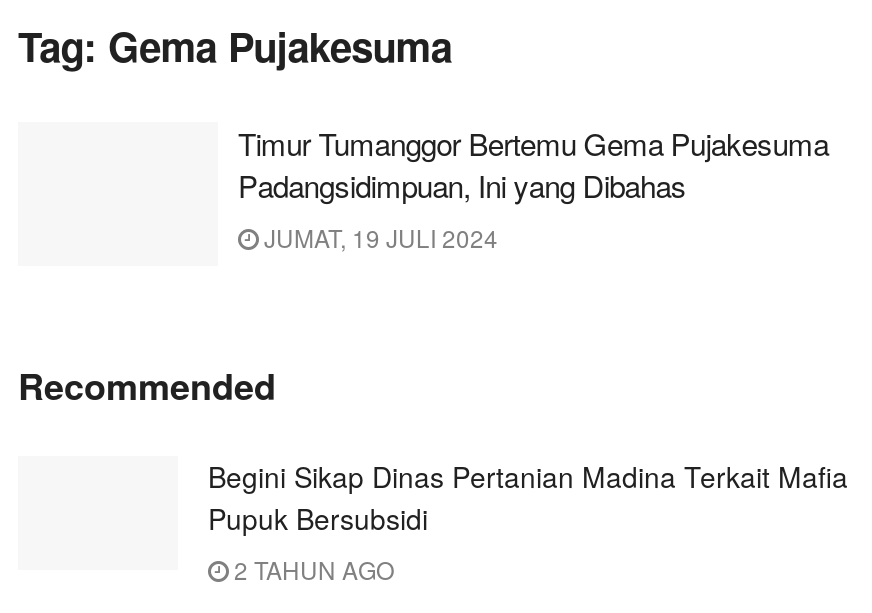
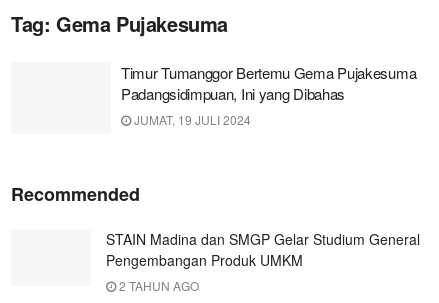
[208,455,848,537] Begini Sikap Dinas Pertanian Madina Terkait Mafia | Pupuk Bersubsidi -> [106,228,420,269] STAIN Madina dan SMGP Gelar Studium General | Pengembangan Produk UMKM

